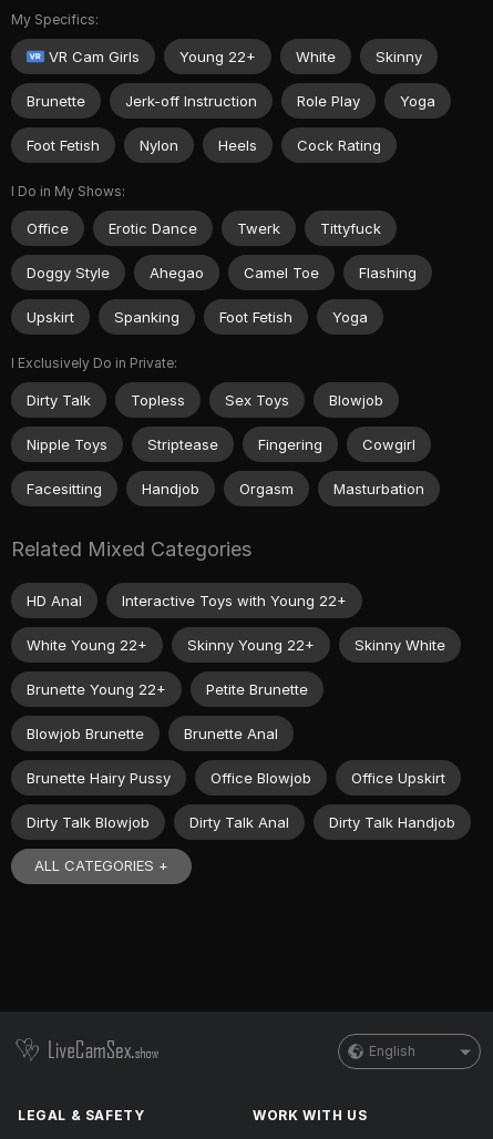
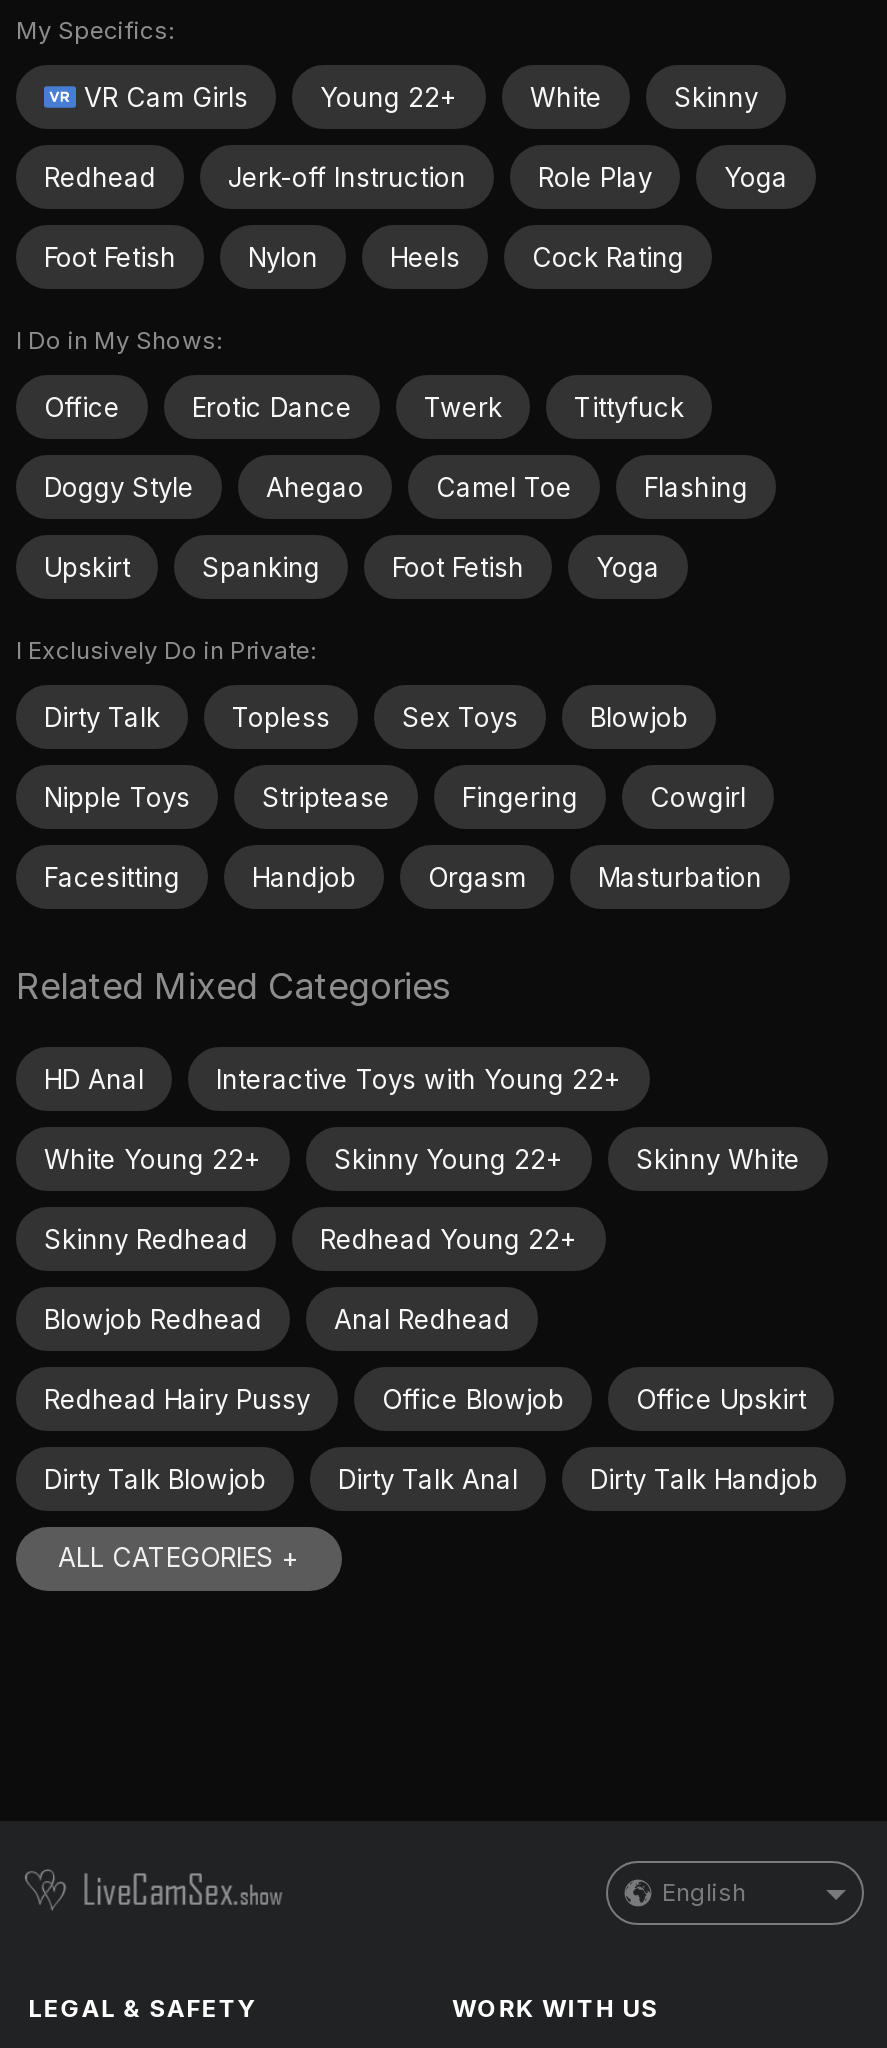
[27,91,85,109] Brunette -> [44,160,156,192] Redhead
[27,680,308,697] Brunette Young 22+ | Petite Brunette -> [44,1222,578,1254] Skinny Redhead | Redhead Young 22+
[27,724,278,742] Blowjob Brunette | Brunette Anal -> [44,1302,510,1334] Blowjob Redhead | Anal Redhead
[27,768,171,786] Brunette Hairy Pussy -> [44,1382,310,1414] Redhead Hairy Pussy

